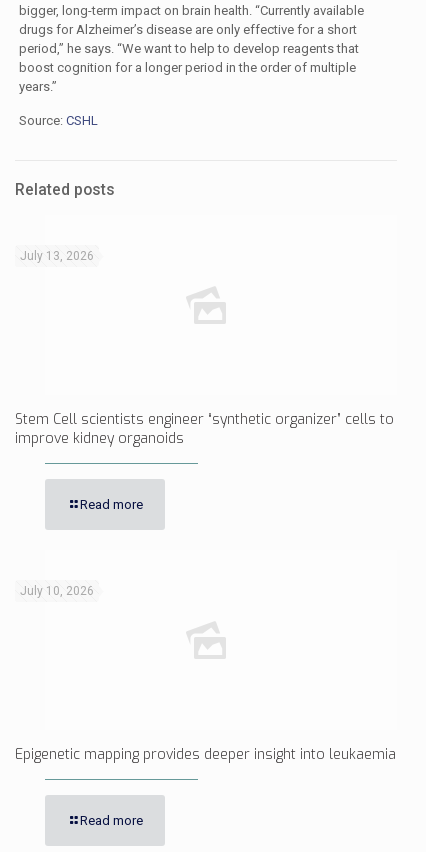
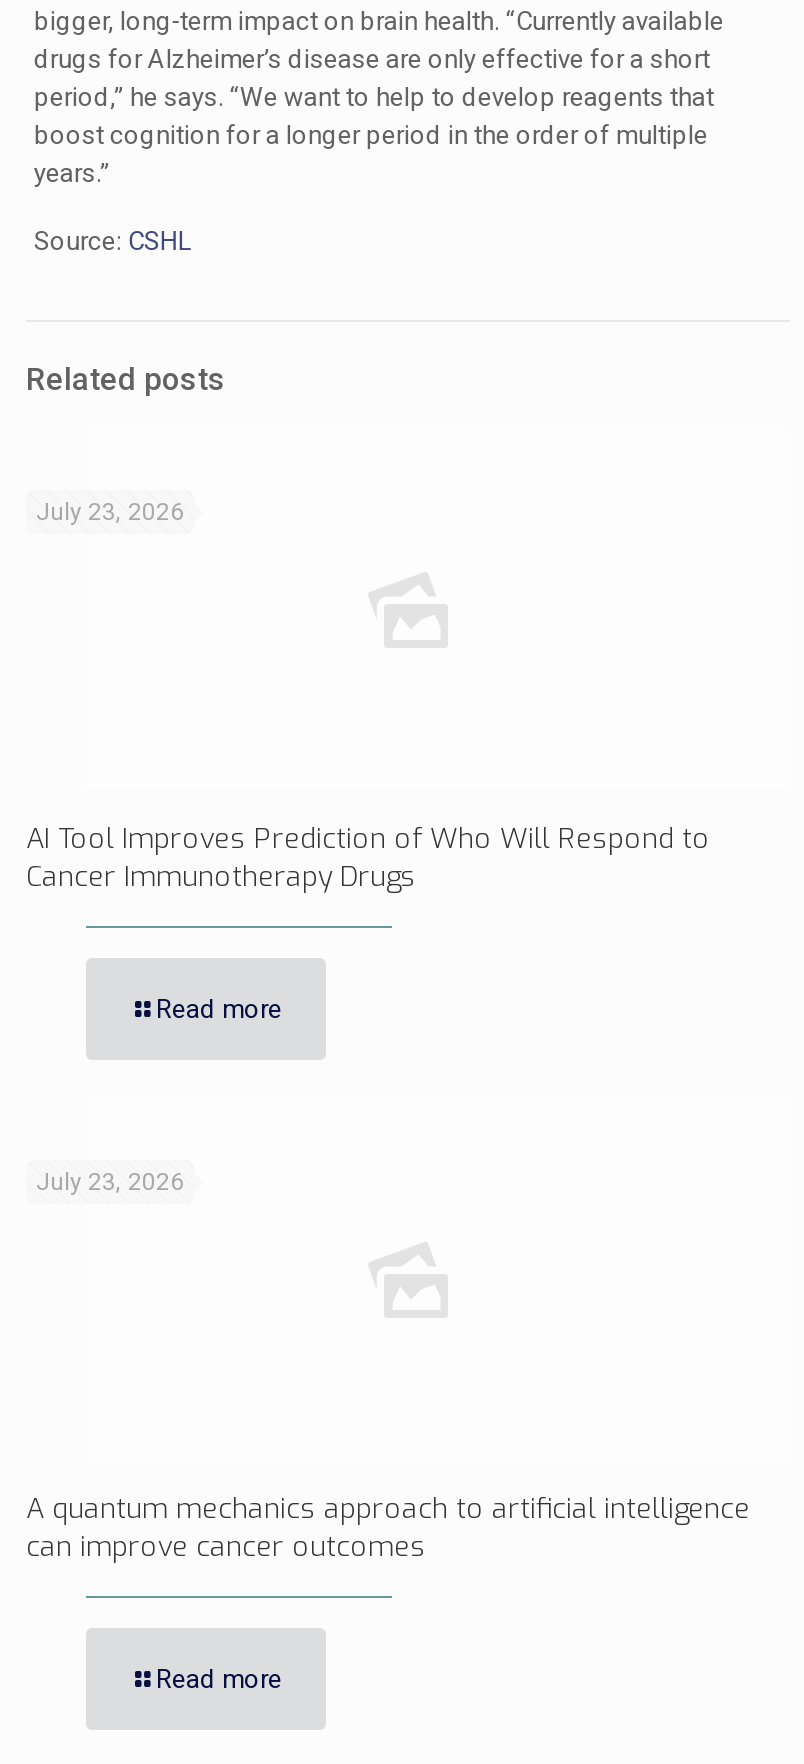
[20,249,94,263] July 13, 2026 -> [36,498,184,526] July 23, 2026
[15,410,394,448] Stem Cell scientists engineer “synthetic organizer” cells to | improve kidney organoids -> [26,820,710,896] AI Tool Improves Prediction of Who Will Respond to | Cancer Immunotherapy Drugs
[20,584,94,598] July 10, 2026 -> [36,1168,184,1196] July 23, 2026
[15,745,396,764] Epigenetic mapping provides deeper insight into leukaemia -> [26,1490,750,1566] A quantum mechanics approach to artificial intelligence | can improve cancer outcomes

